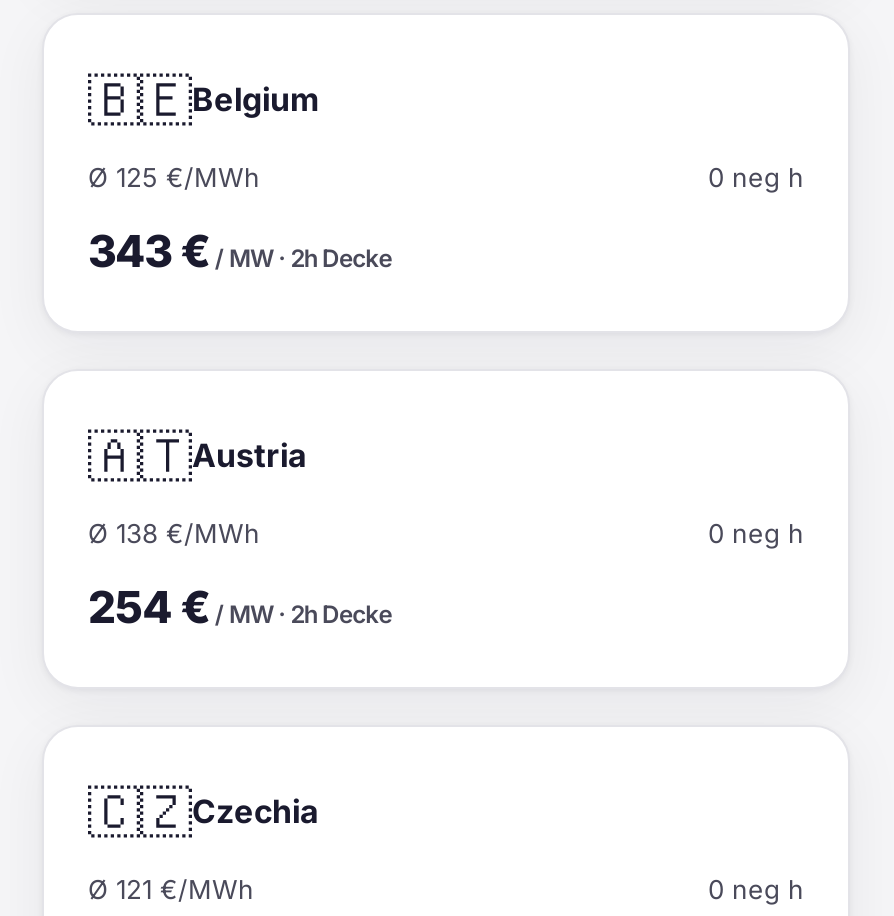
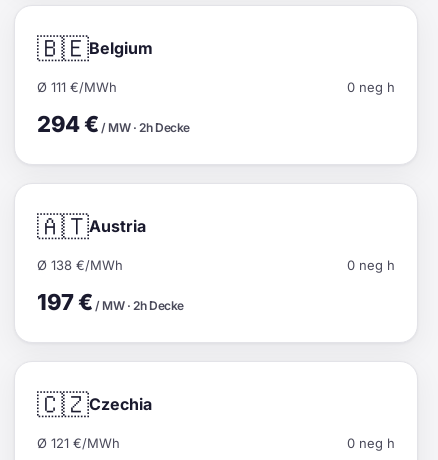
[88,161,260,193] Ø 125 €/MWh -> [37,79,117,95] Ø 111 €/MWh
[88,225,392,277] 343 €/ MW · 2h Decke -> [37,111,190,137] 294 €/ MW · 2h Decke
[88,581,392,633] 254 €/ MW · 2h Decke -> [37,289,184,315] 197 €/ MW · 2h Decke

